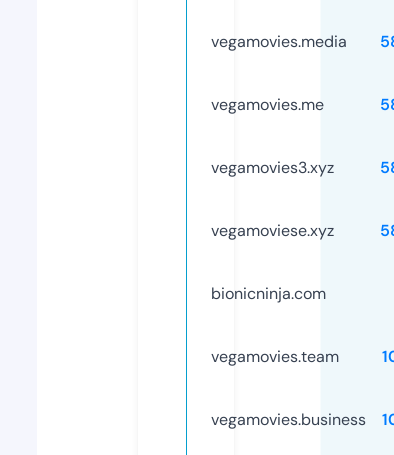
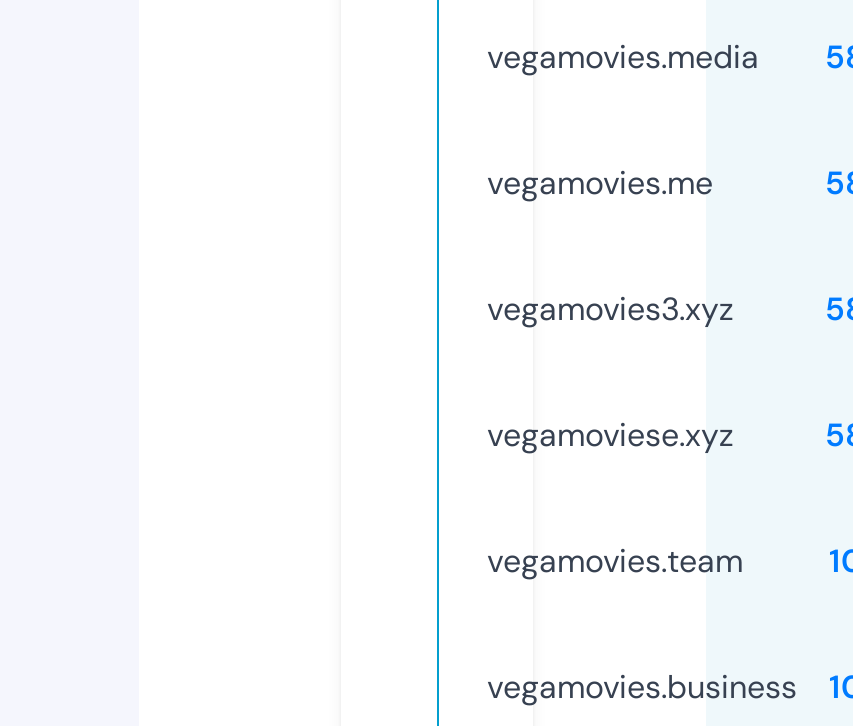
[211,283,326,304] bionicninja.com -> none

